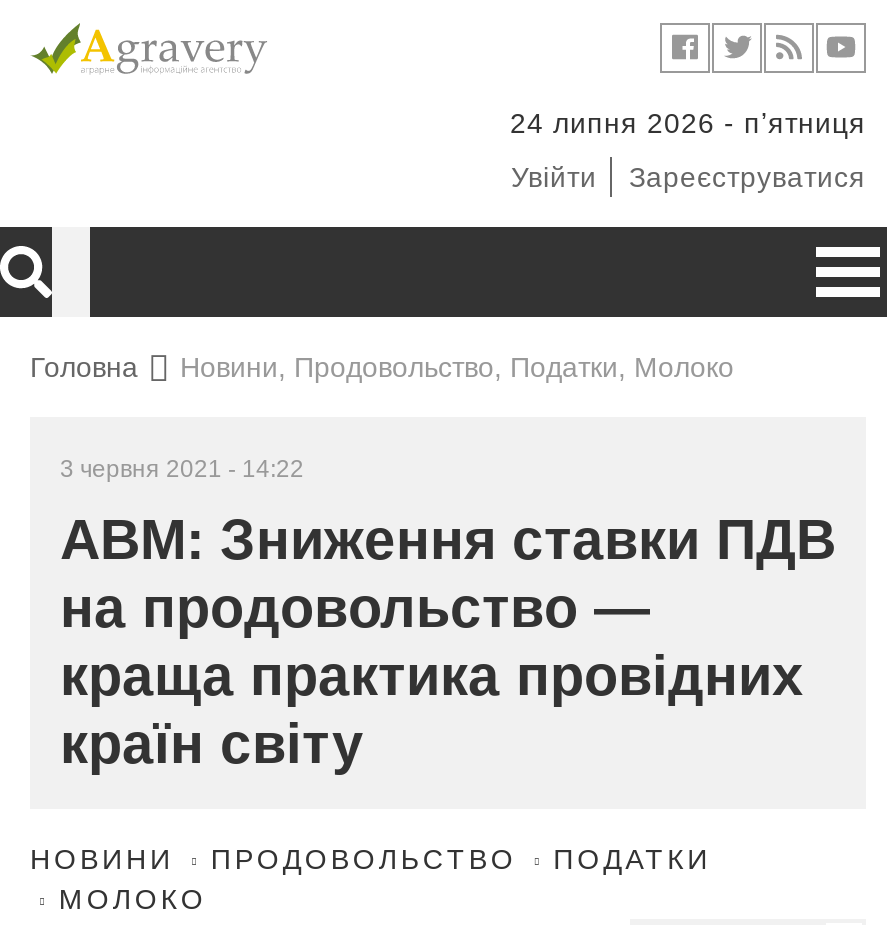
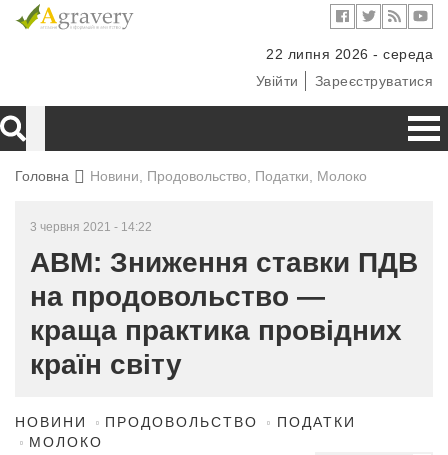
[510,107,866,139] 24 липня 2026 - пʼятниця -> [266,46,433,62] 22 липня 2026 - середа

